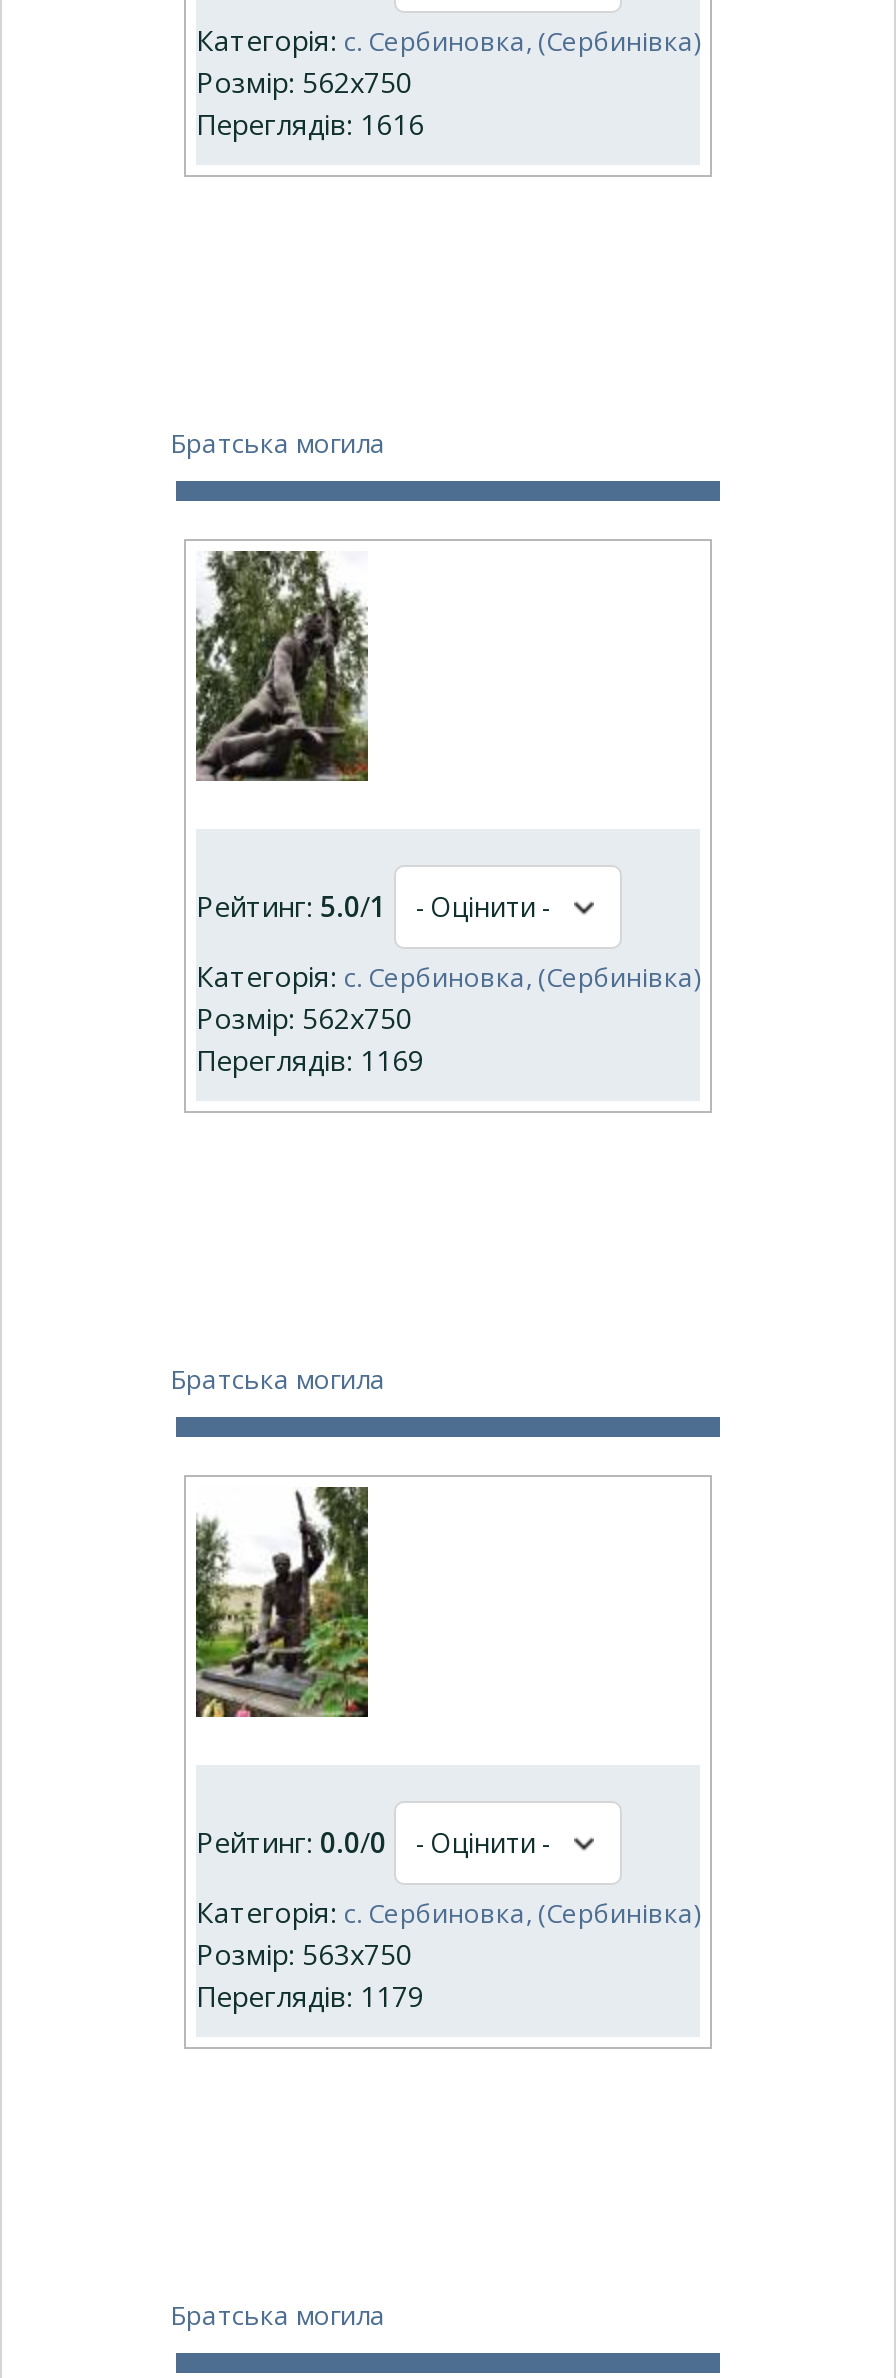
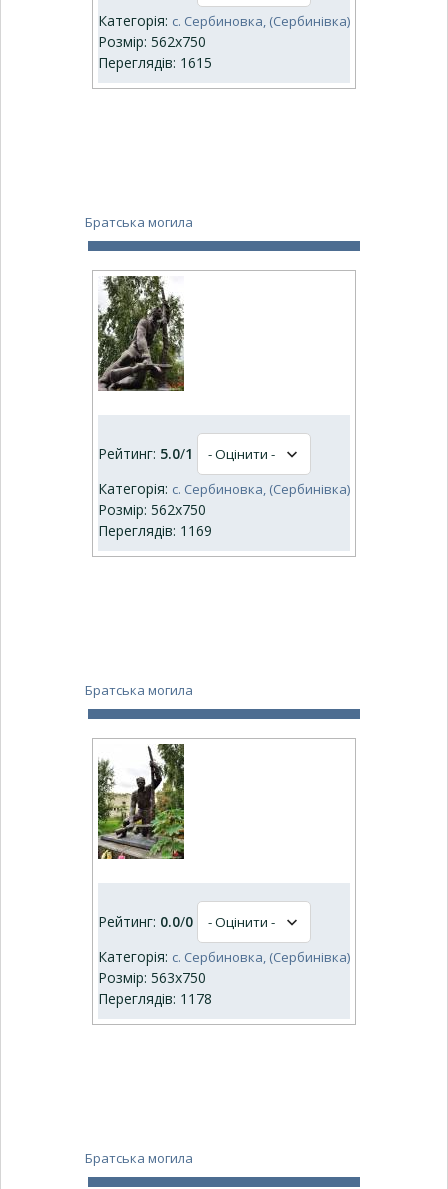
[196,106,424,144] Переглядів: 1616 -> [98,53,212,72] Переглядів: 1615
[196,1978,424,2016] Переглядів: 1179 -> [98,989,212,1008] Переглядів: 1178

